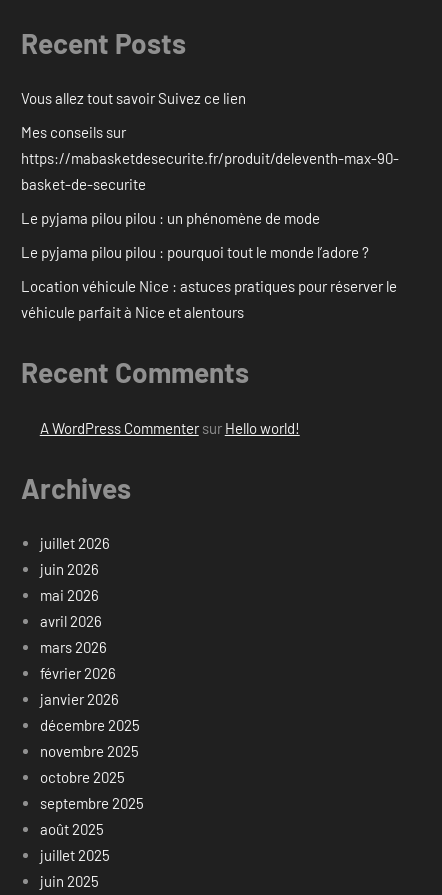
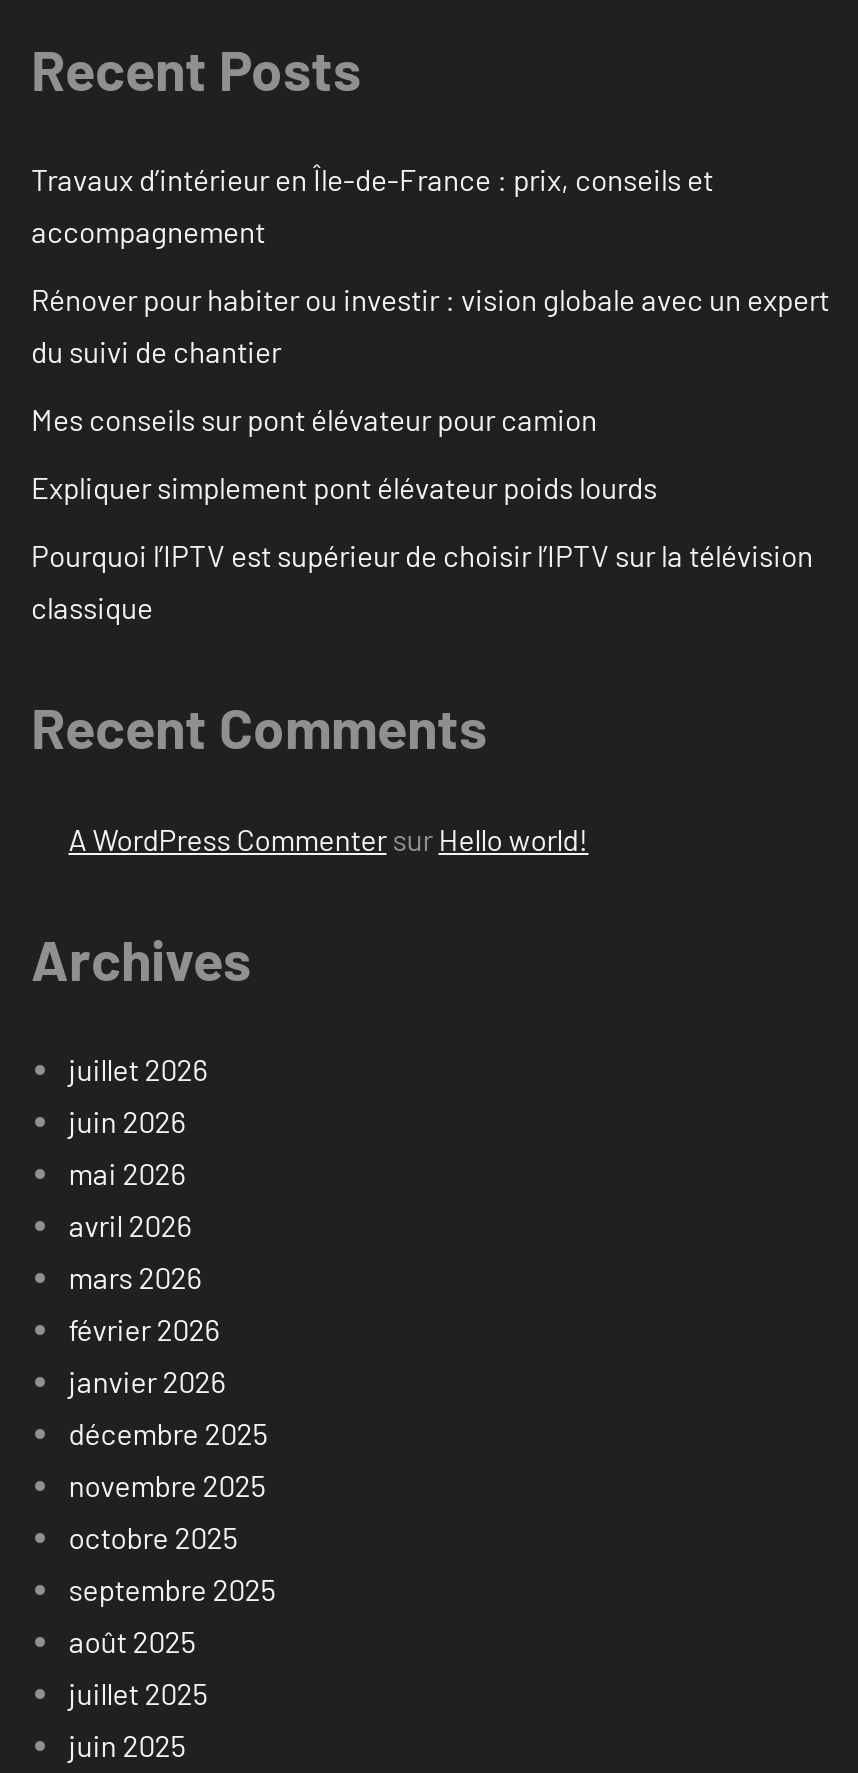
[21,89,246,107] Vous allez tout savoir Suivez ce lien -> [31,162,713,250] Travaux d’intérieur en Île-de-France : prix, conseils et | accompagnement
[21,123,399,193] Mes conseils sur | https://mabasketdesecurite.fr/produit/deleventh-max-90- | basket-de-securite -> [31,282,829,370] Rénover pour habiter ou investir : vision globale avec un expert | du suivi de chantier
[21,209,320,227] Le pyjama pilou pilou : un phénomène de mode -> [31,402,597,438] Mes conseils sur pont élévateur pour camion
[21,243,369,261] Le pyjama pilou pilou : pourquoi tout le monde l’adore ? -> [31,470,657,506] Expliquer simplement pont élévateur poids lourds
[21,277,397,321] Location véhicule Nice : astuces pratiques pour réserver le | véhicule parfait à Nice et alentours -> [31,538,813,626] Pourquoi l’IPTV est supérieur de choisir l’IPTV sur la télévision | classique

